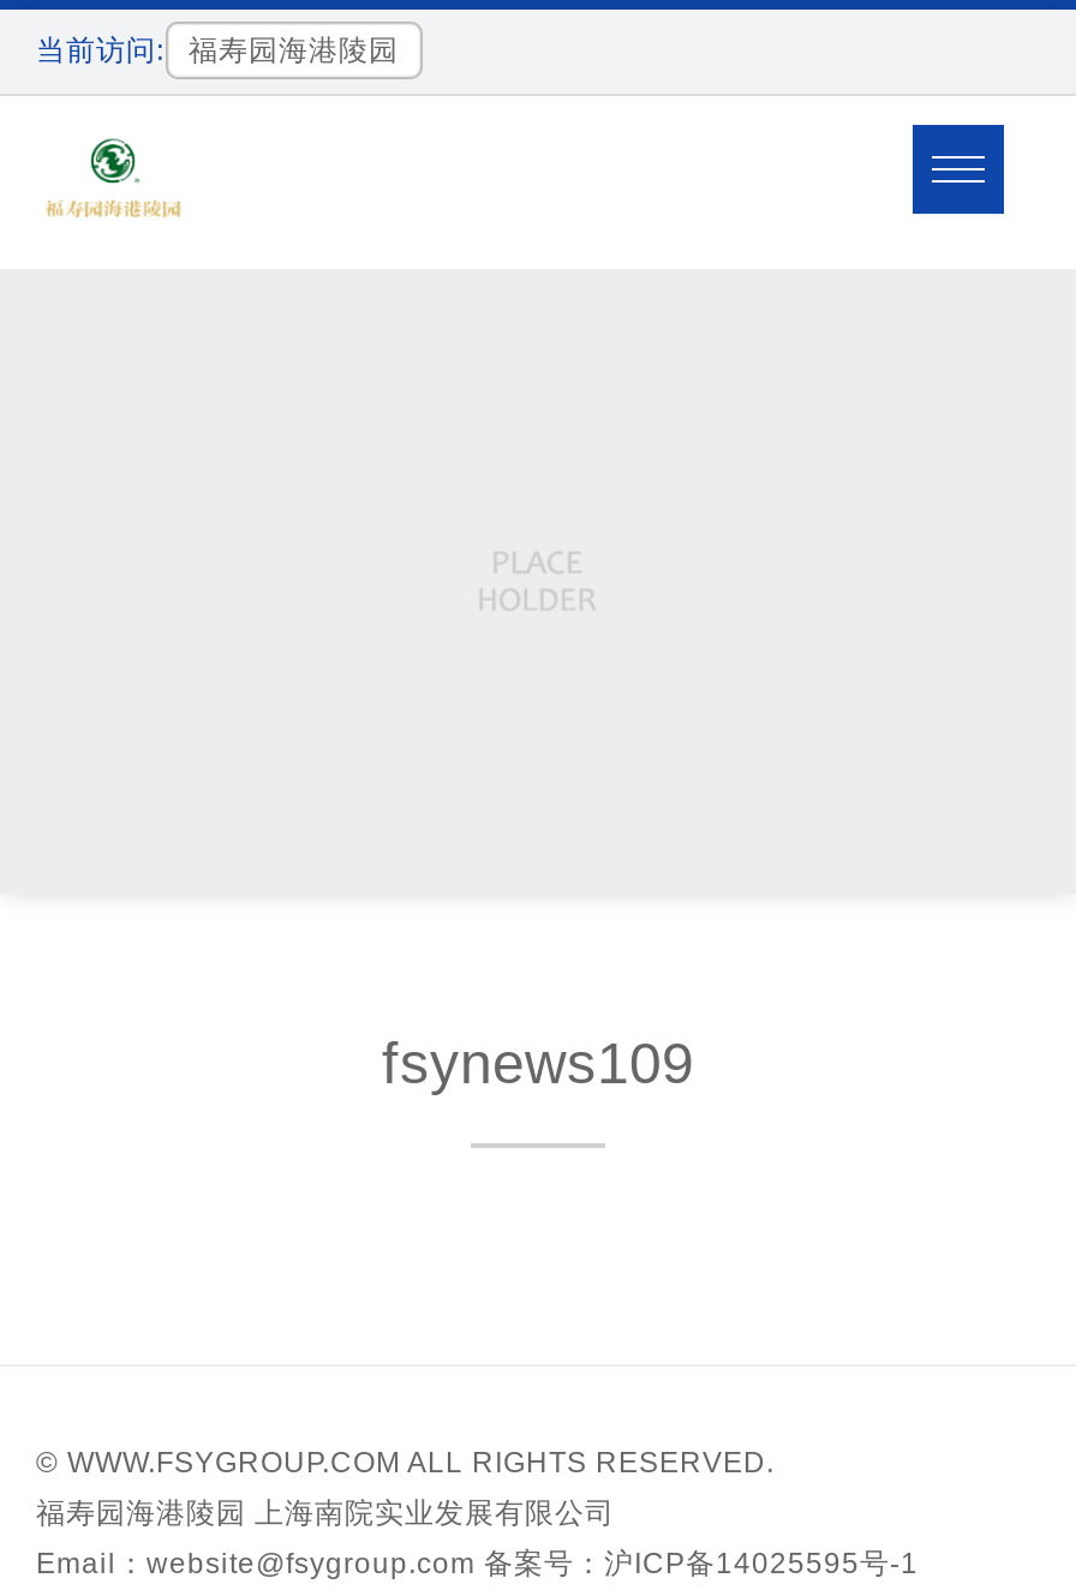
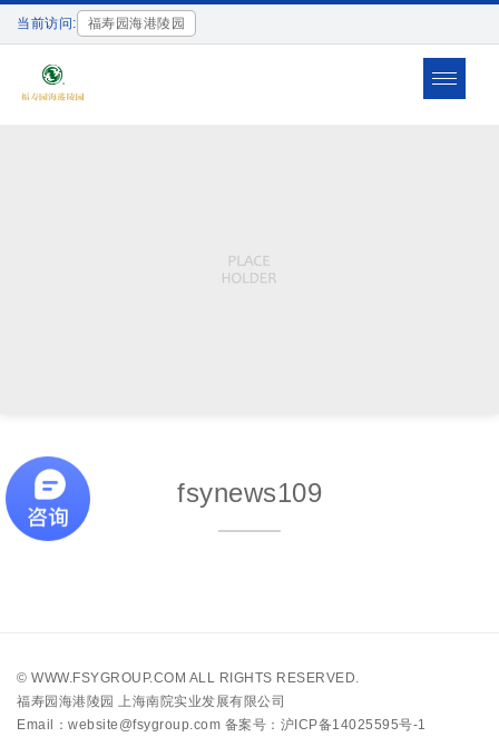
none -> [4,455,91,542] [image]

